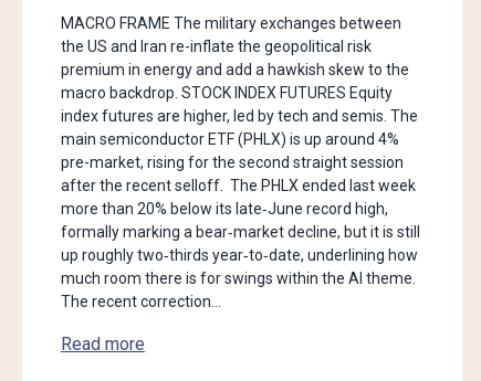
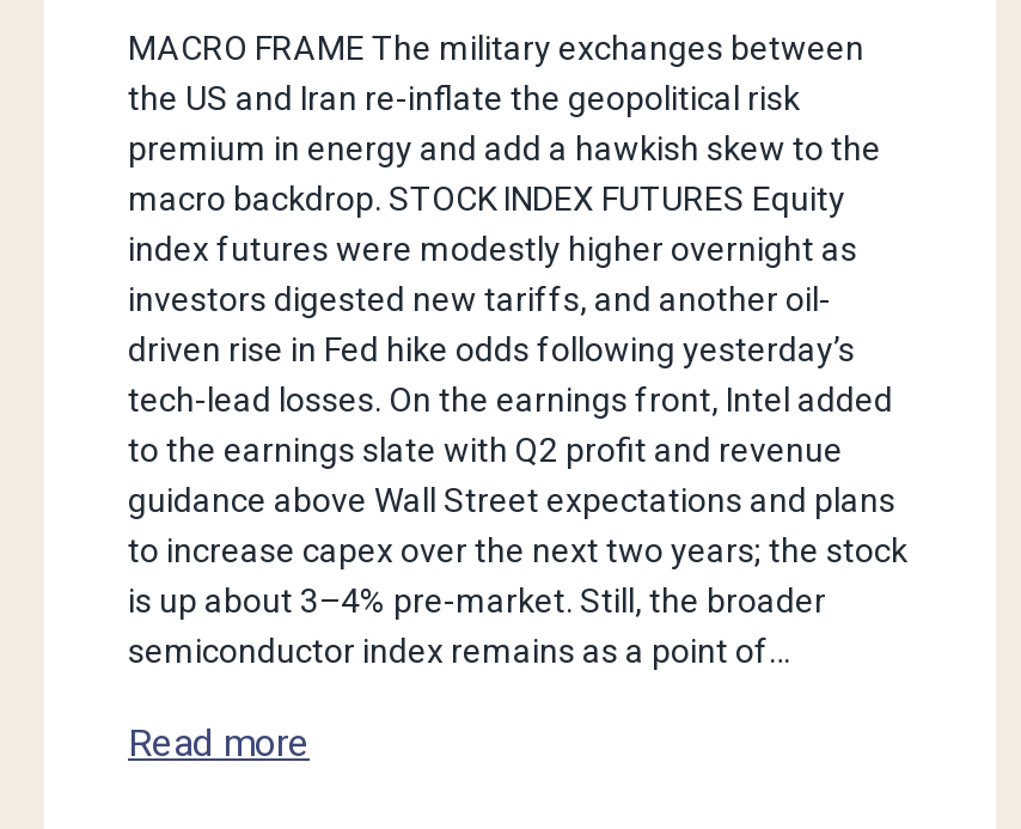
[61,107,420,310] index futures are higher, led by tech and semis. The | main semiconductor ETF (PHLX) is up around 4% | pre-market, rising for the second straight session | after the recent selloff. The PHLX ended last week | more than 20% below its late‑June record high, | formally marking a bear‑market decline, but it is still | up roughly two‑thirds year‑to‑date, underlining how | much room there is for swings within the AI theme. | The recent correction… -> [128,228,907,669] index futures were modestly higher overnight as | investors digested new tariffs, and another oil- | driven rise in Fed hike odds following yesterday’s | tech-lead losses. On the earnings front, Intel added | to the earnings slate with Q2 profit and revenue | guidance above Wall Street expectations and plans | to increase capex over the next two years; the stock | is up about 3–4% pre-market. Still, the broader | semiconductor index remains as a point of…

